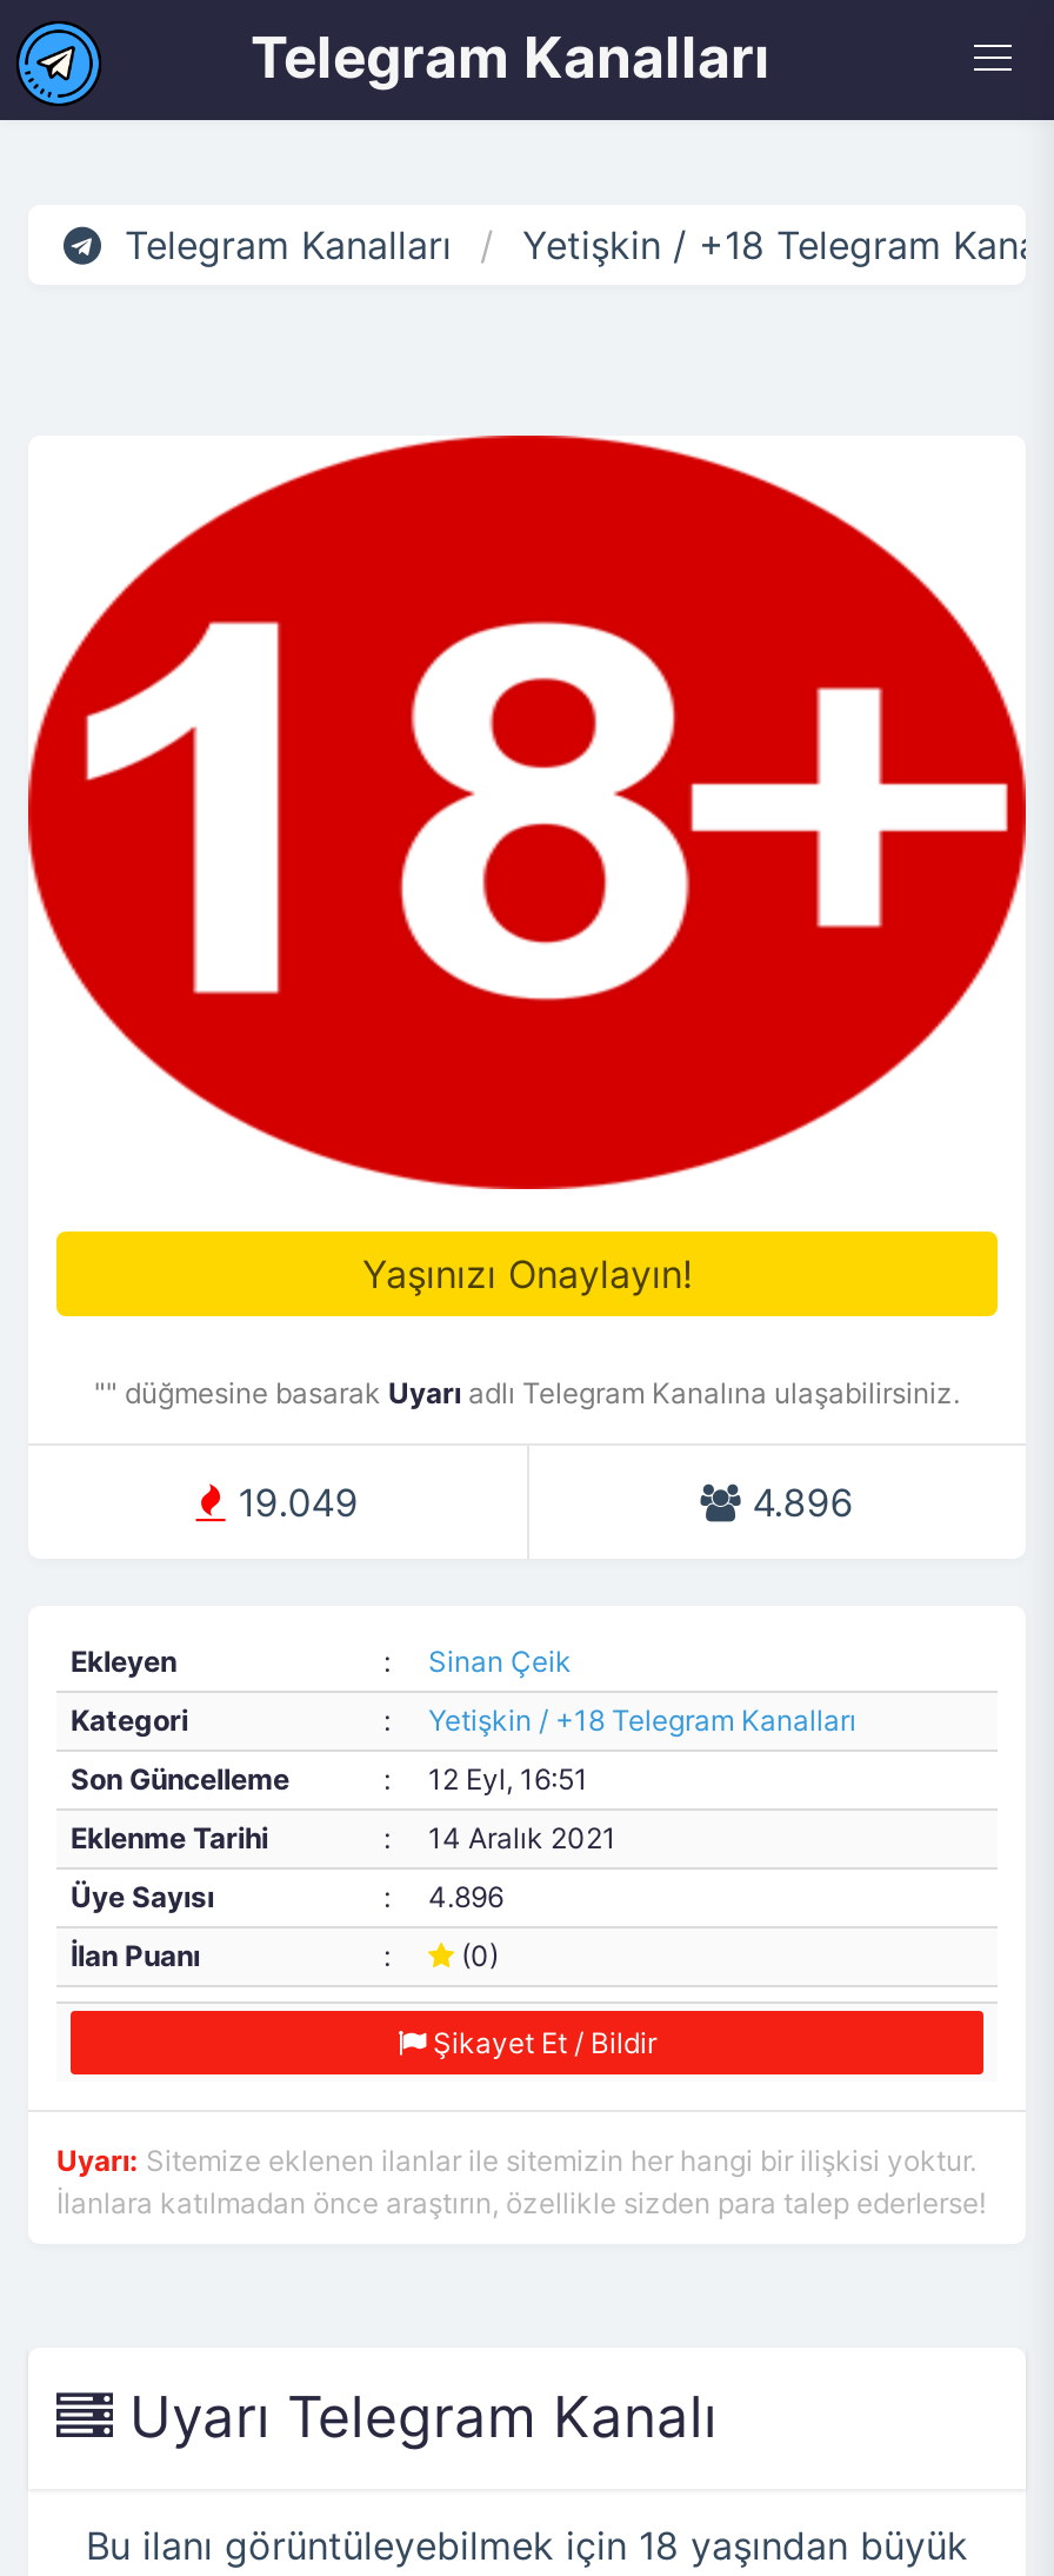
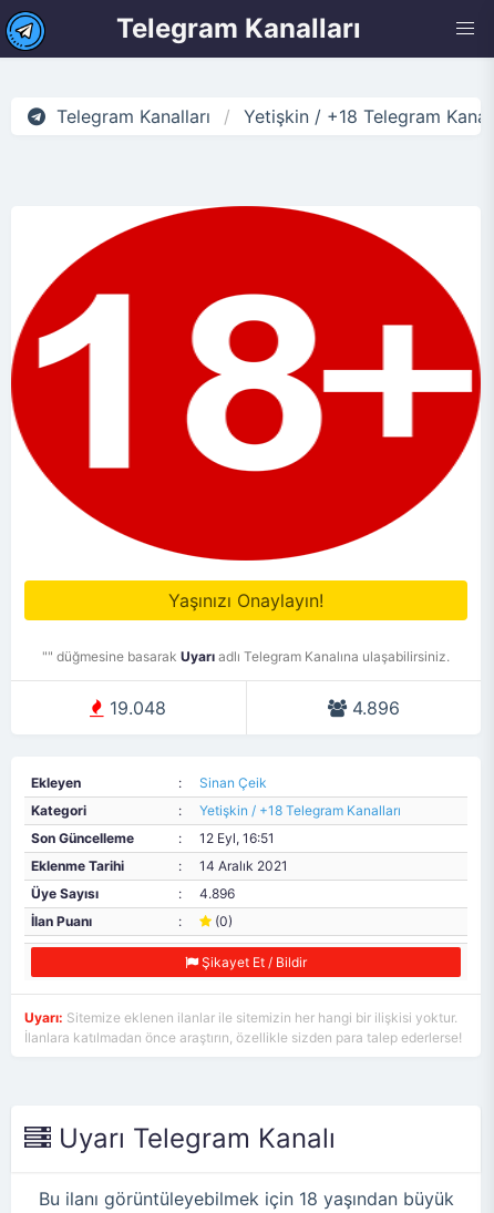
[226,1479,358,1526] 19.049 -> [104,697,166,719] 19.048

